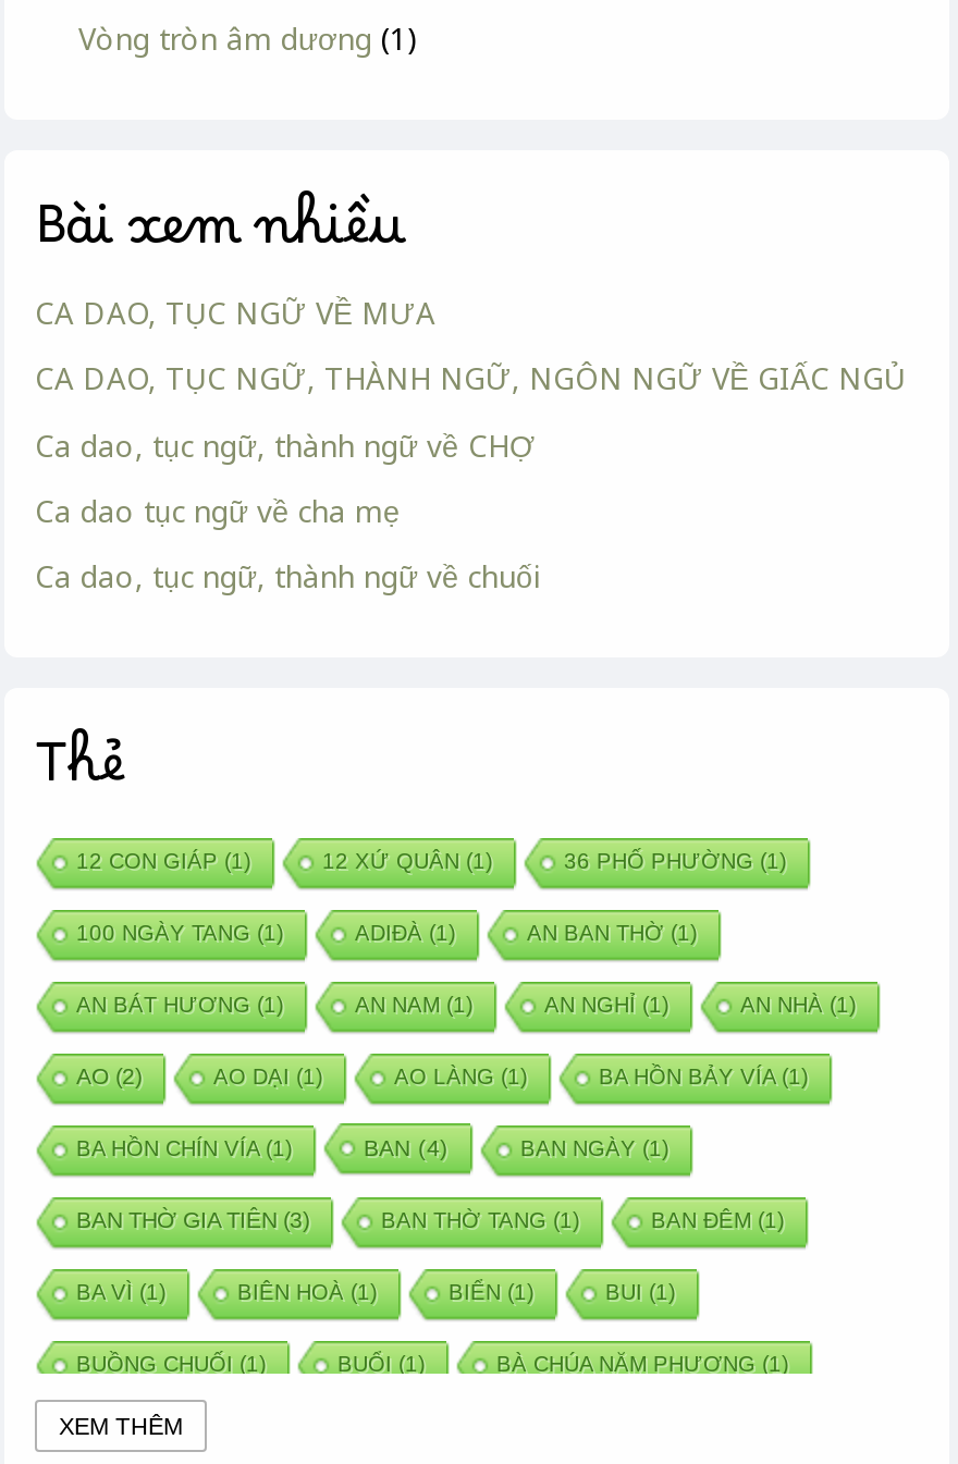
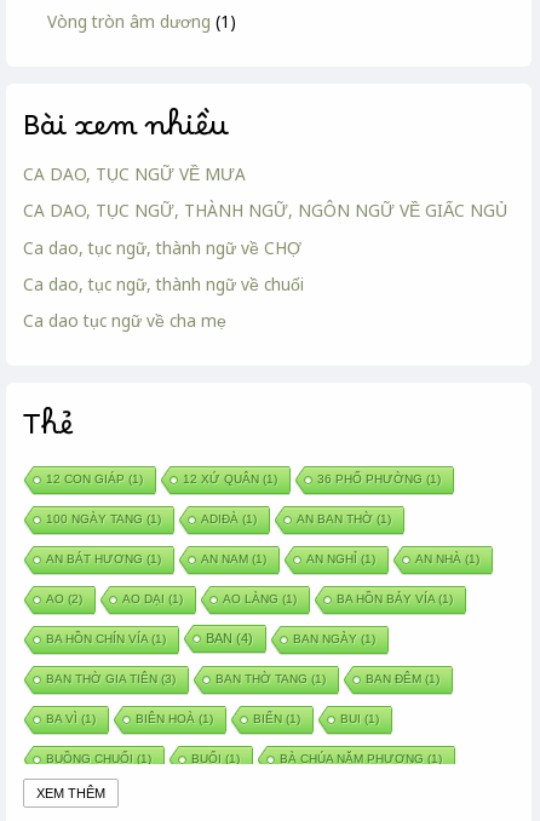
moved [35,489,401,531] -> [23,309,226,332]: Ca dao tục ngữ về cha mẹ
moved [35,555,540,596] -> [23,272,304,295]: Ca dao, tục ngữ, thành ngữ về chuối

